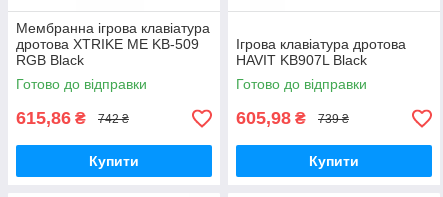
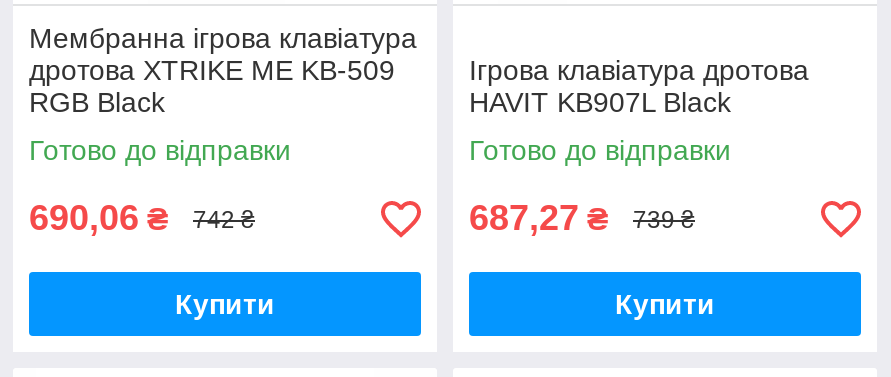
[16,108,86,128] 615,86 ₴ -> [29,198,169,238] 690,06 ₴
[236,108,306,128] 605,98 ₴ -> [469,198,609,238] 687,27 ₴

